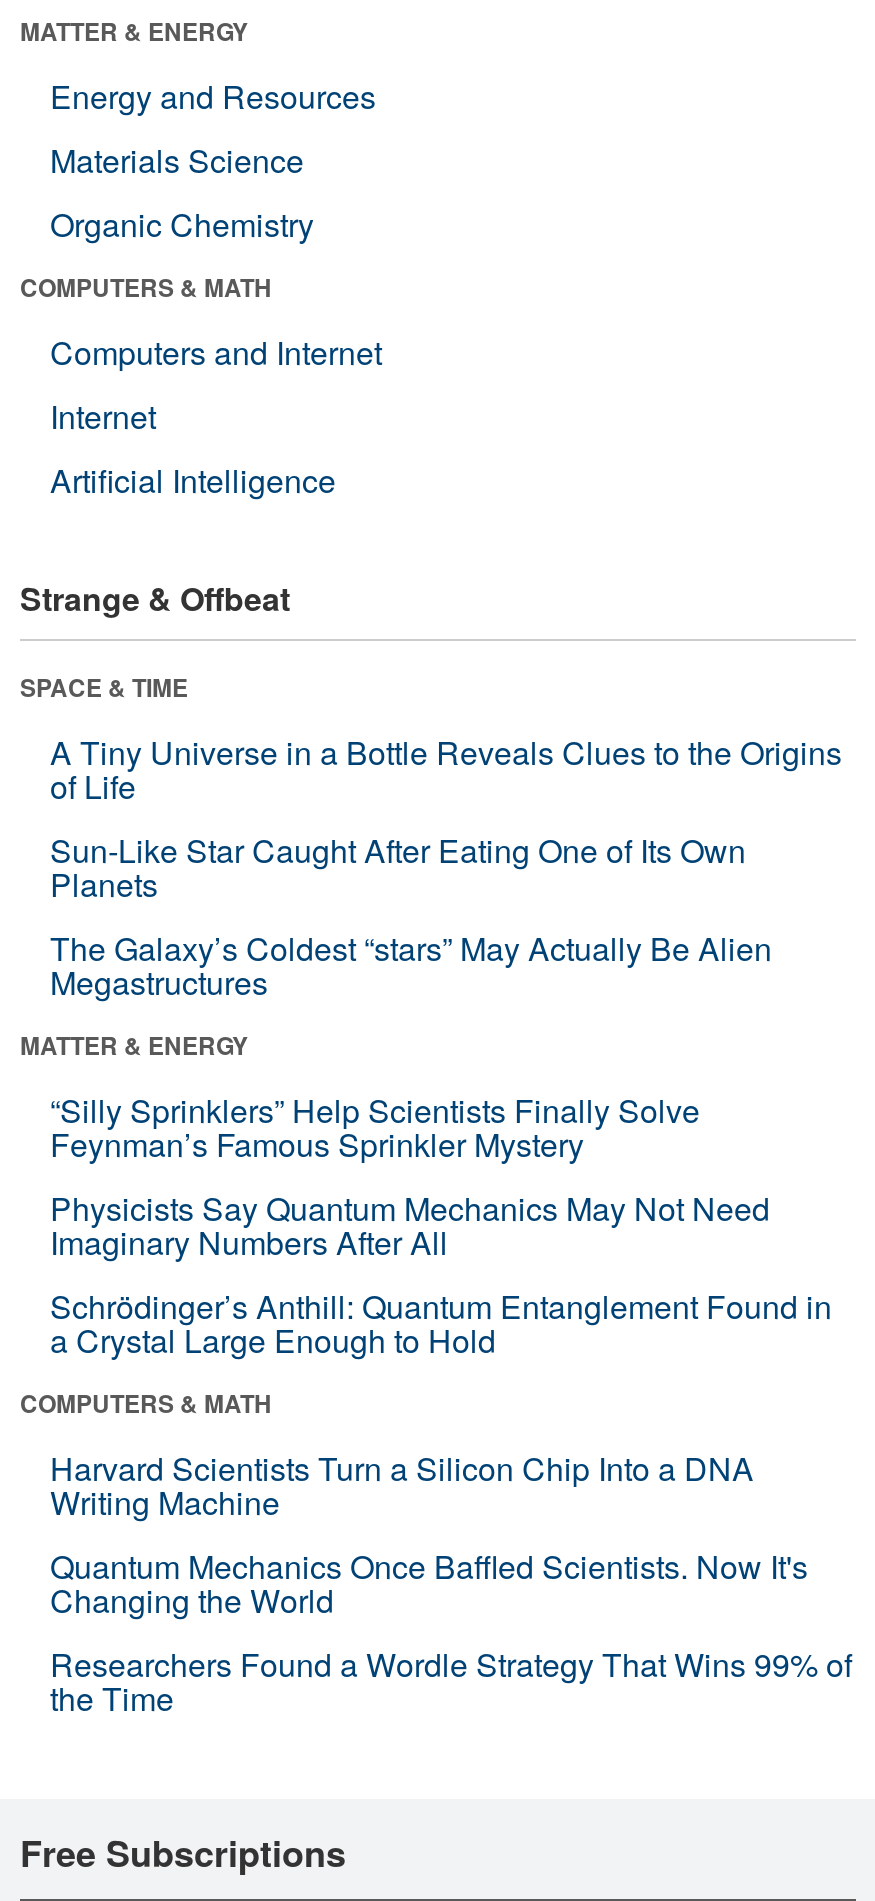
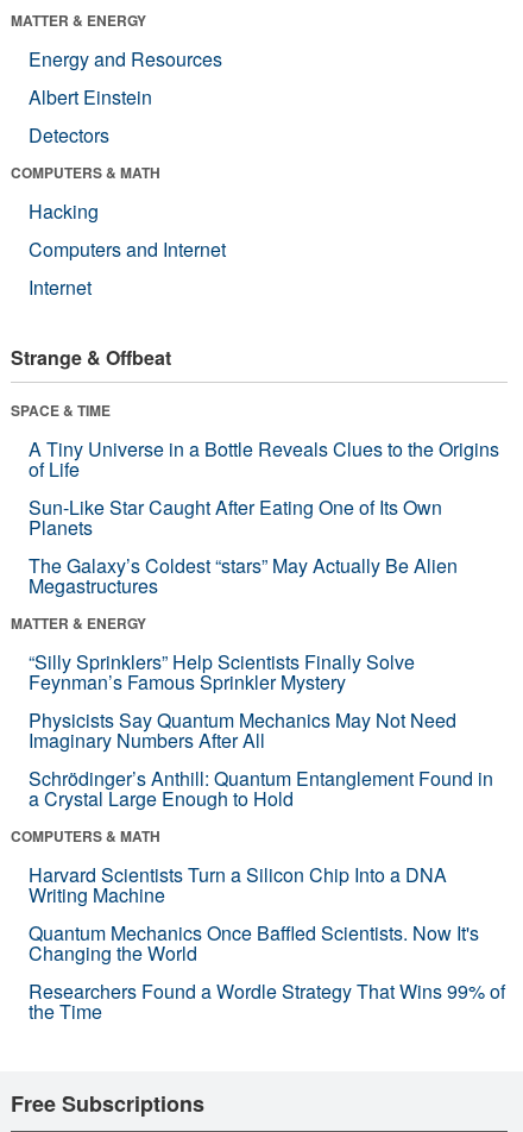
[50,137,314,247] Materials Science | Organic Chemistry -> [29,83,152,148] Albert Einstein | Detectors
none -> [29,197,99,224] Hacking
moved [50,329,382,439] -> [29,235,226,301]: Computers and Internet | Internet
[50,457,336,503] Artificial Intelligence -> none

